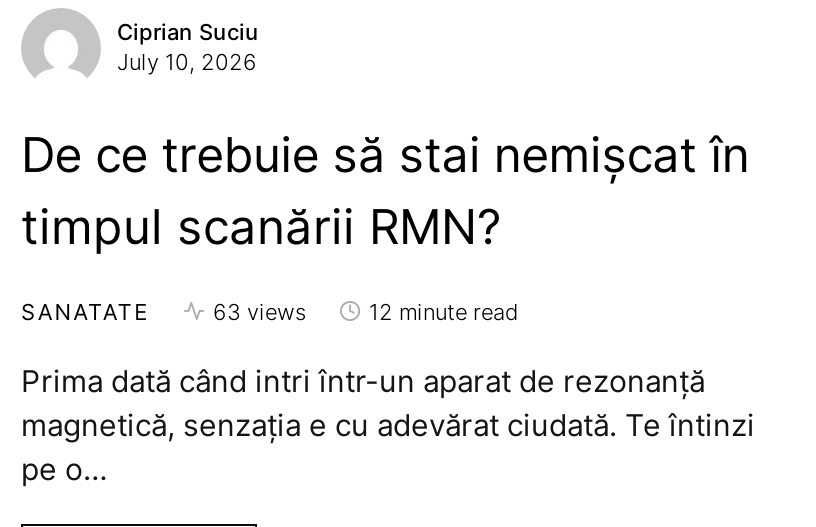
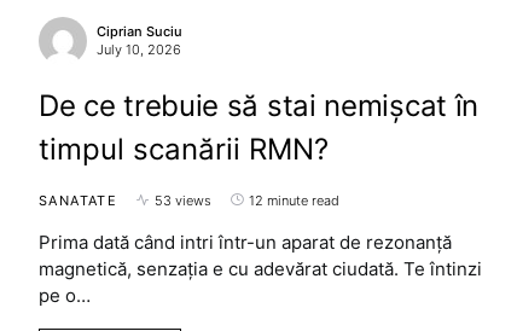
[213,297,307,325] 63 views -> [155,192,211,209] 53 views

